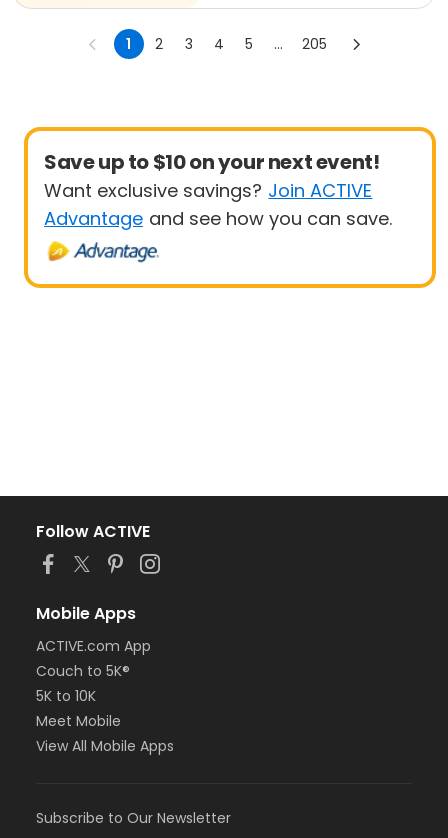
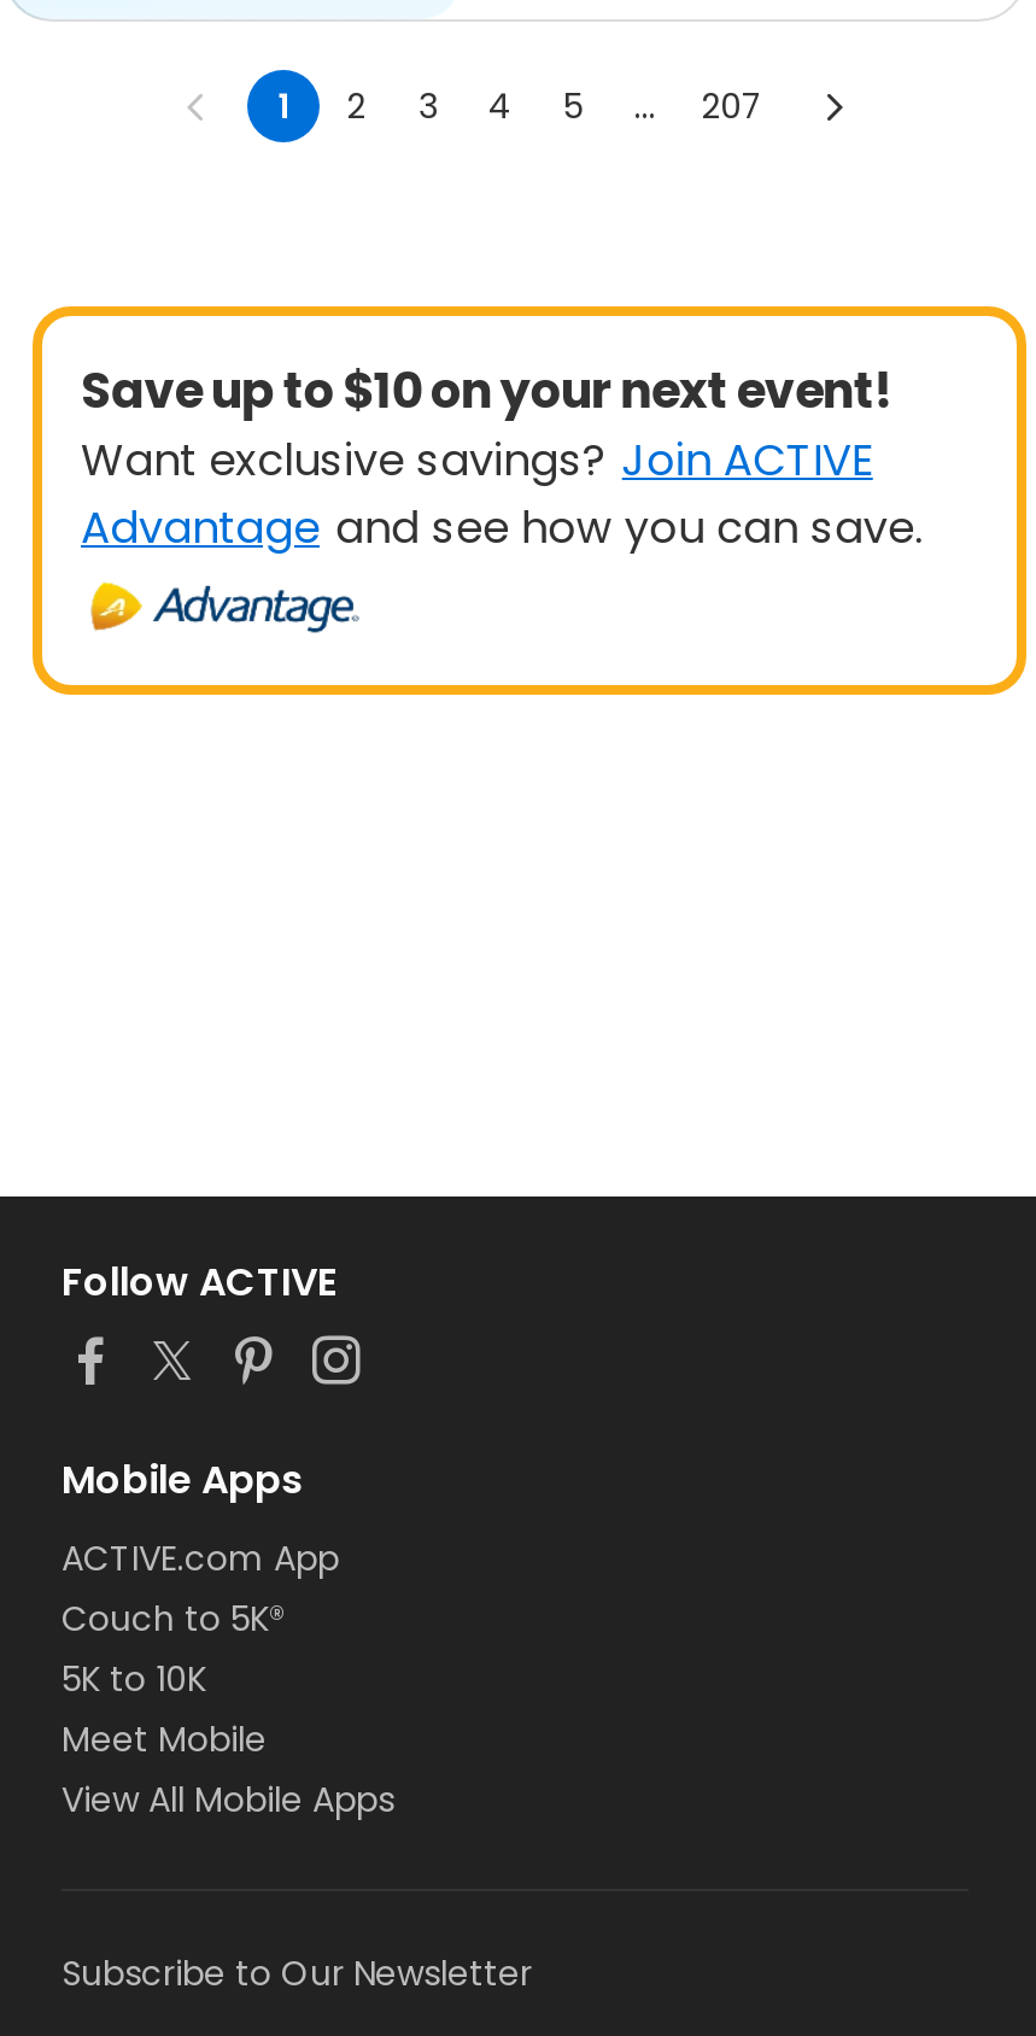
[301,34,326,54] 205 -> [701,82,763,130] 207

